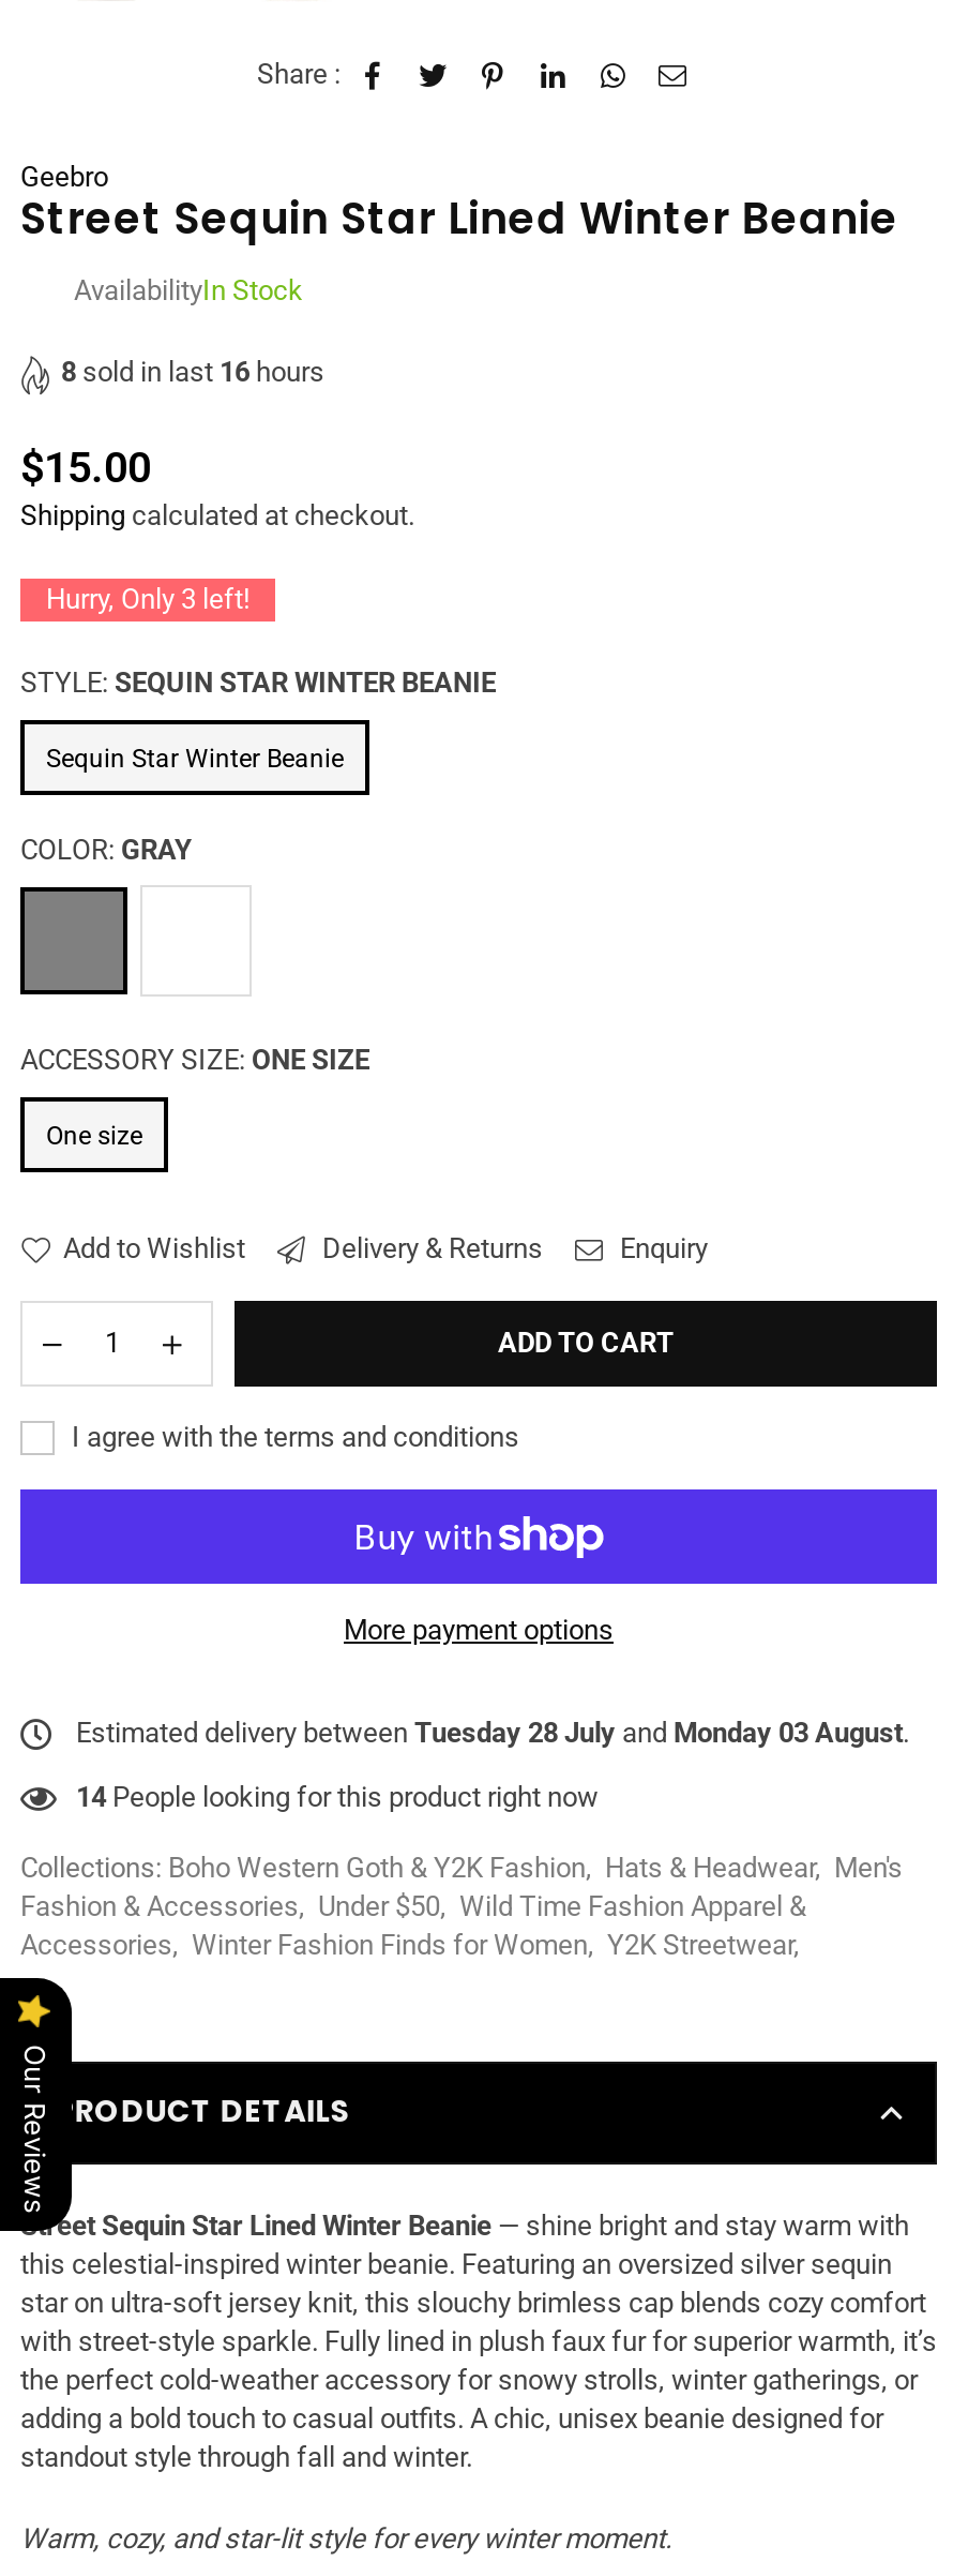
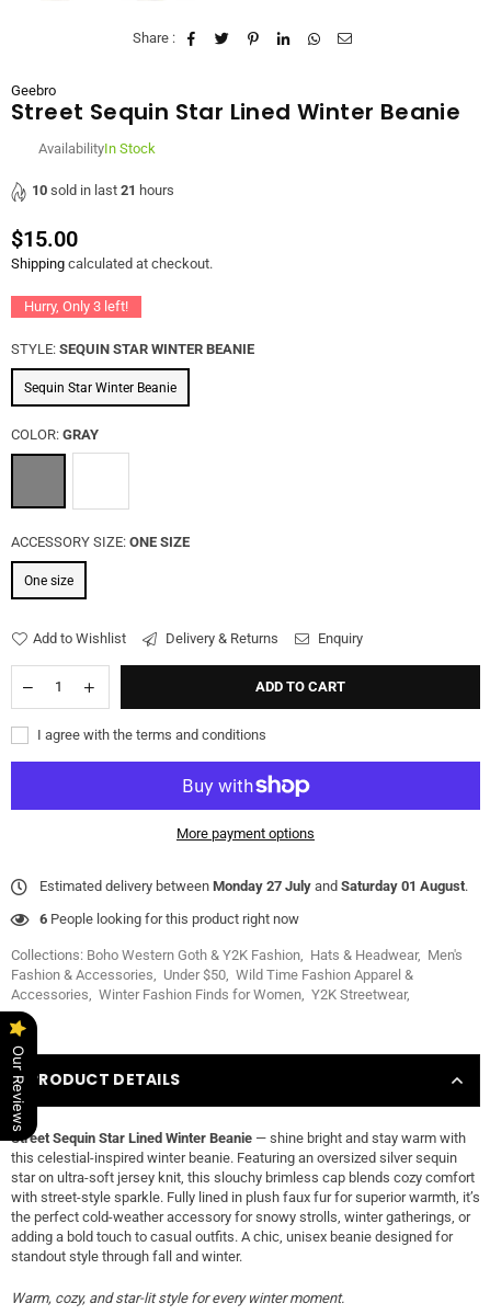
[61,356,324,388] 8 sold in last 16 hours -> [32,182,174,198] 10 sold in last 21 hours
[70,1716,909,1748] Estimated delivery between Tuesday 28 July and Monday 03 August. -> [36,877,468,894] Estimated delivery between Monday 27 July and Saturday 01 August.
[76,1780,599,1812] 14 People looking for this product right now -> [39,910,299,927] 6 People looking for this product right now

